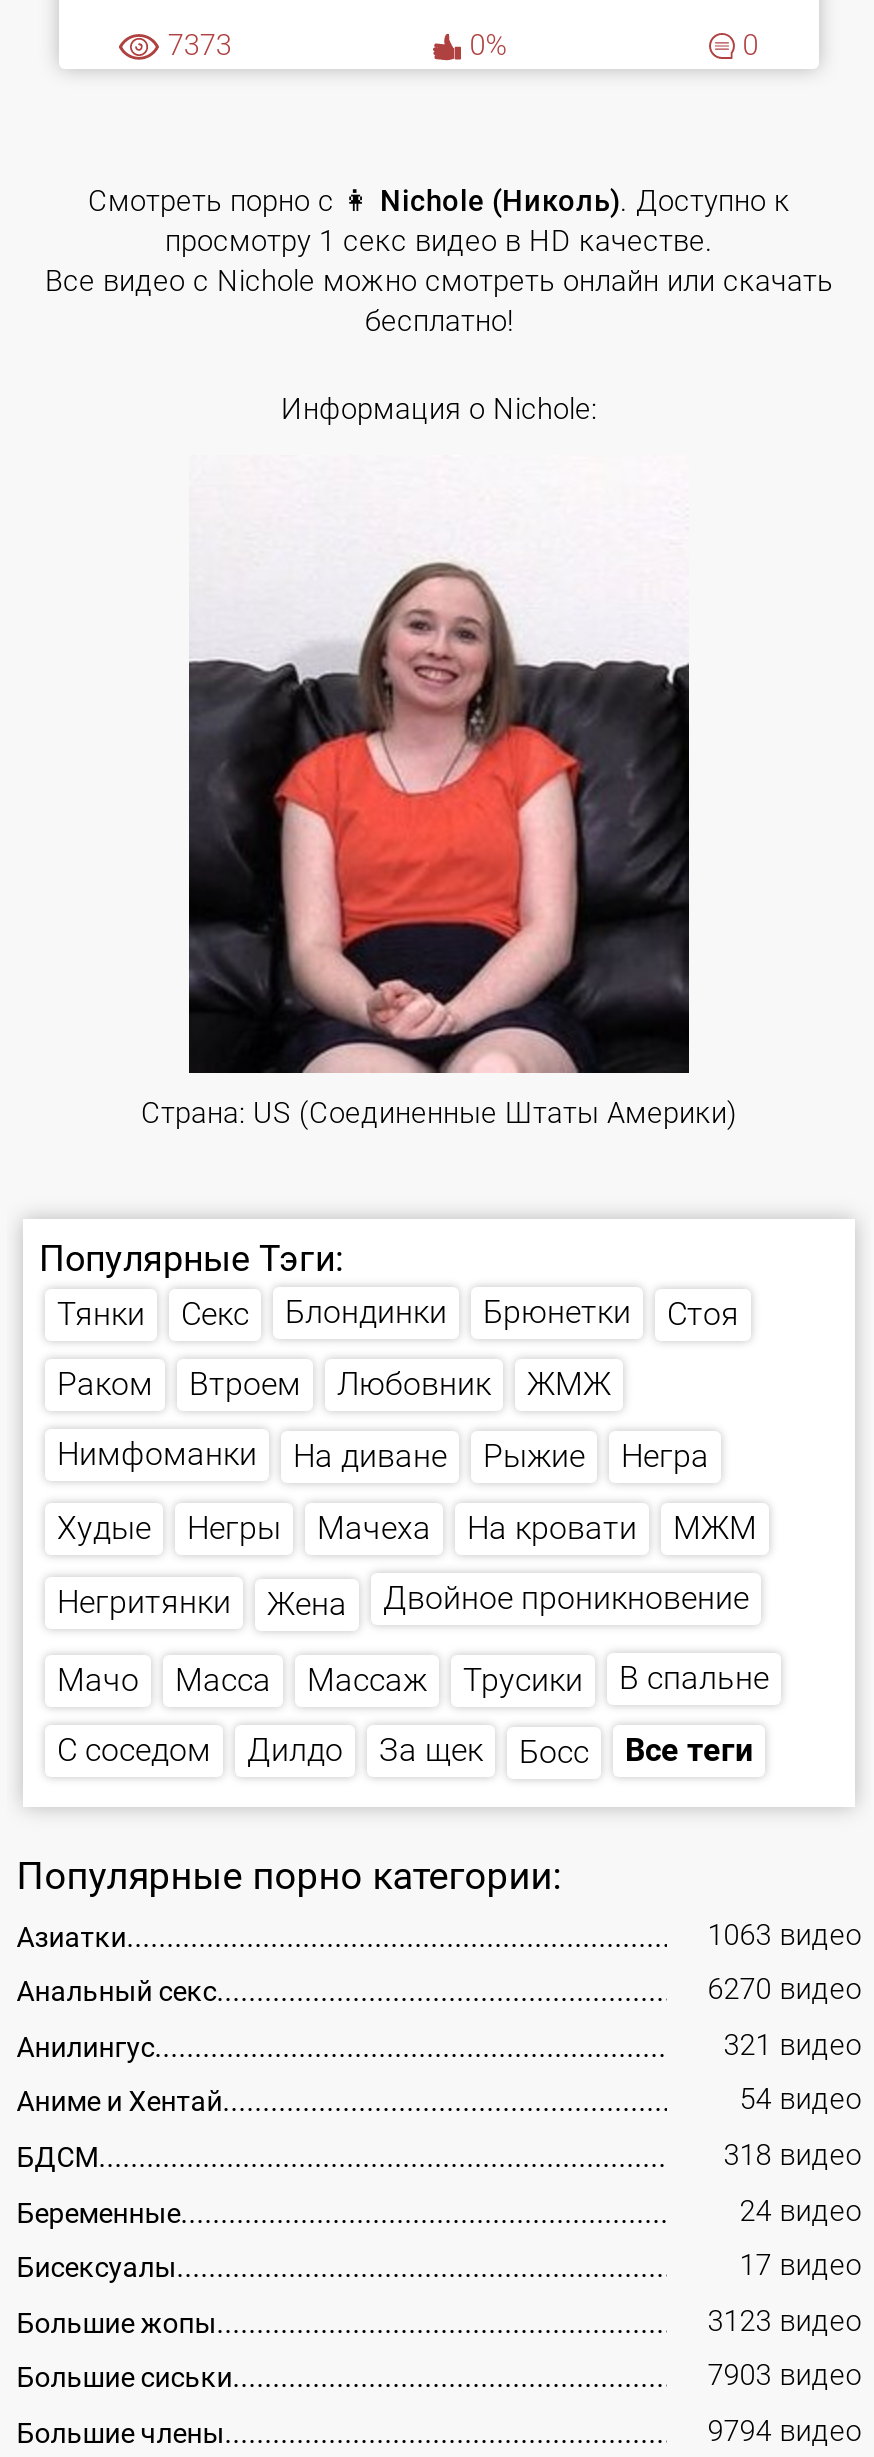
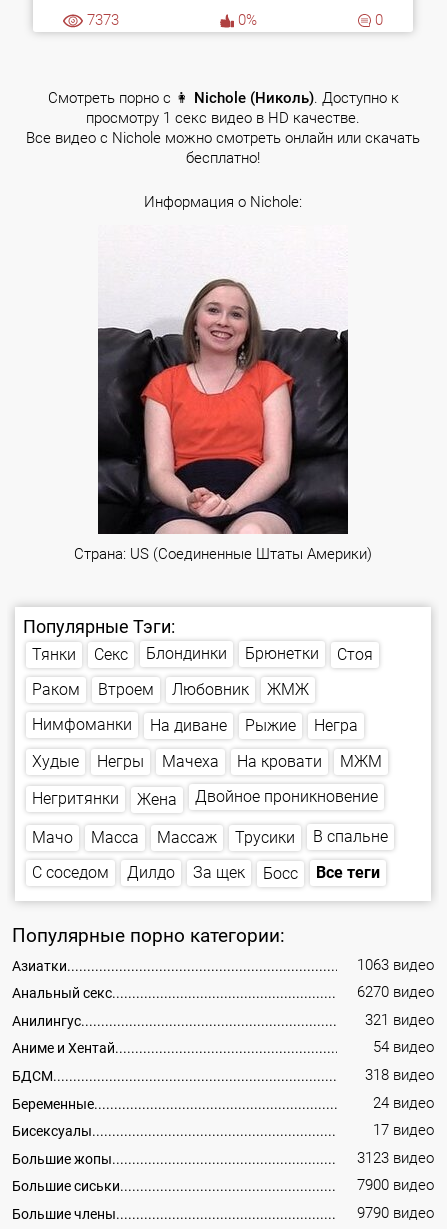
[708,2360,862,2394] 7903 видео -> [357,1177,434,1194] 7900 видео
[708,2415,862,2449] 9794 видео -> [357,1205,434,1222] 9790 видео

